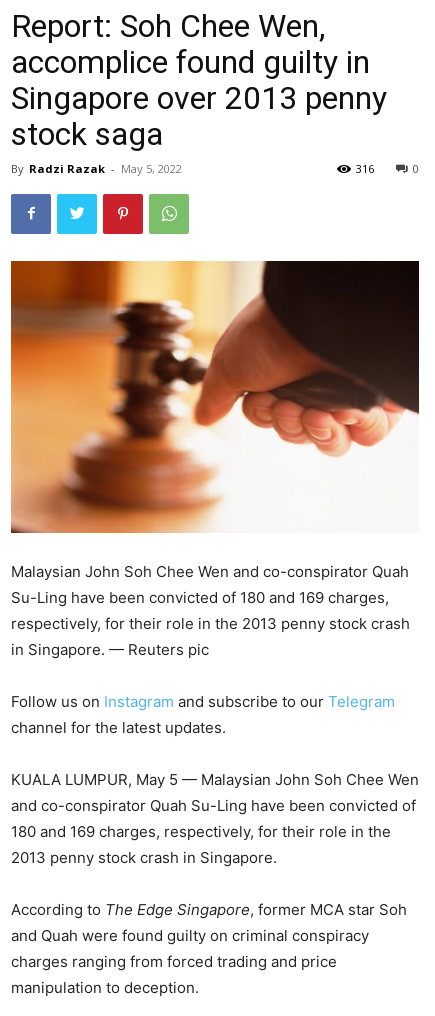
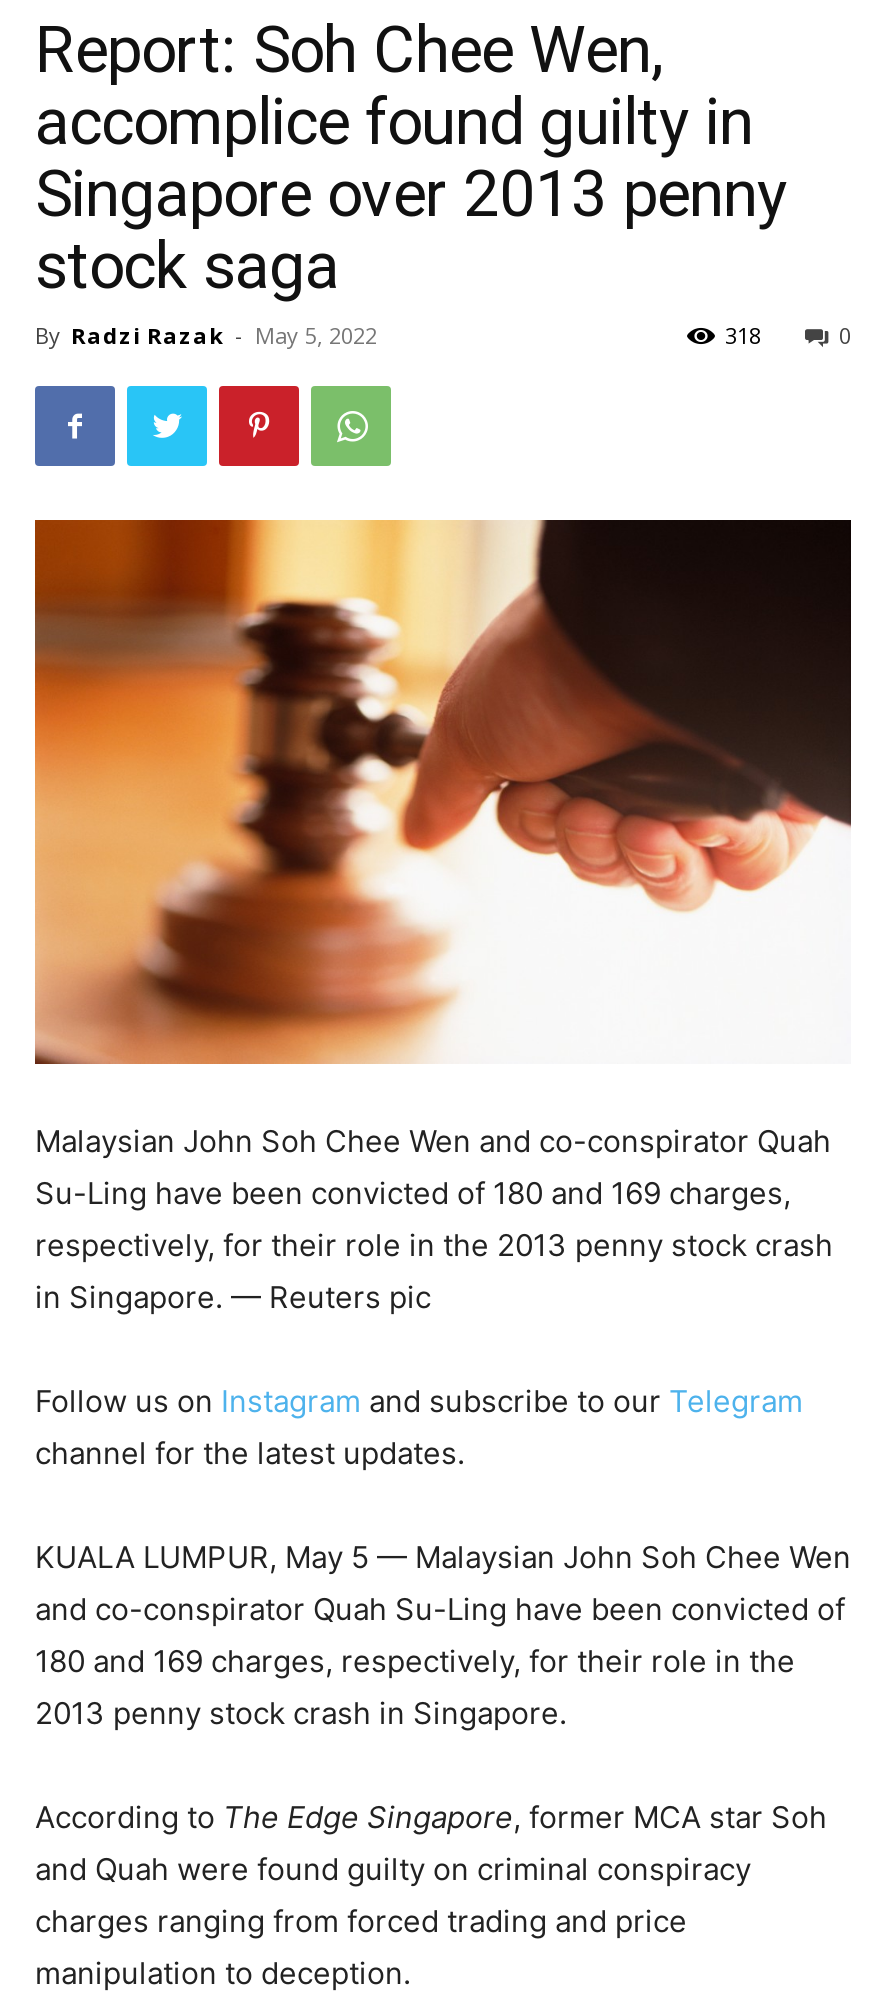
[356,161,374,176] 316 -> [725,320,761,350] 318

